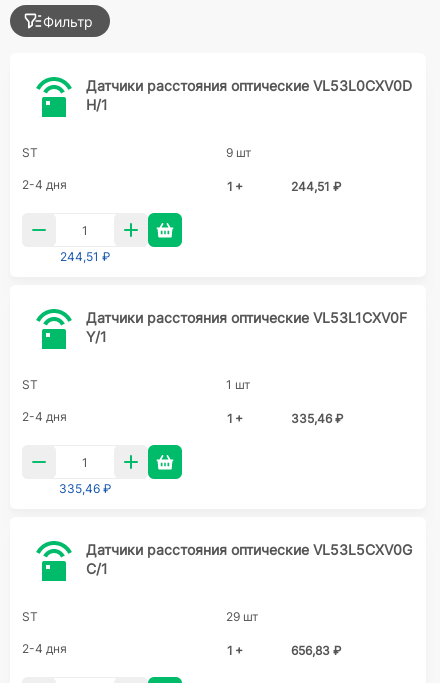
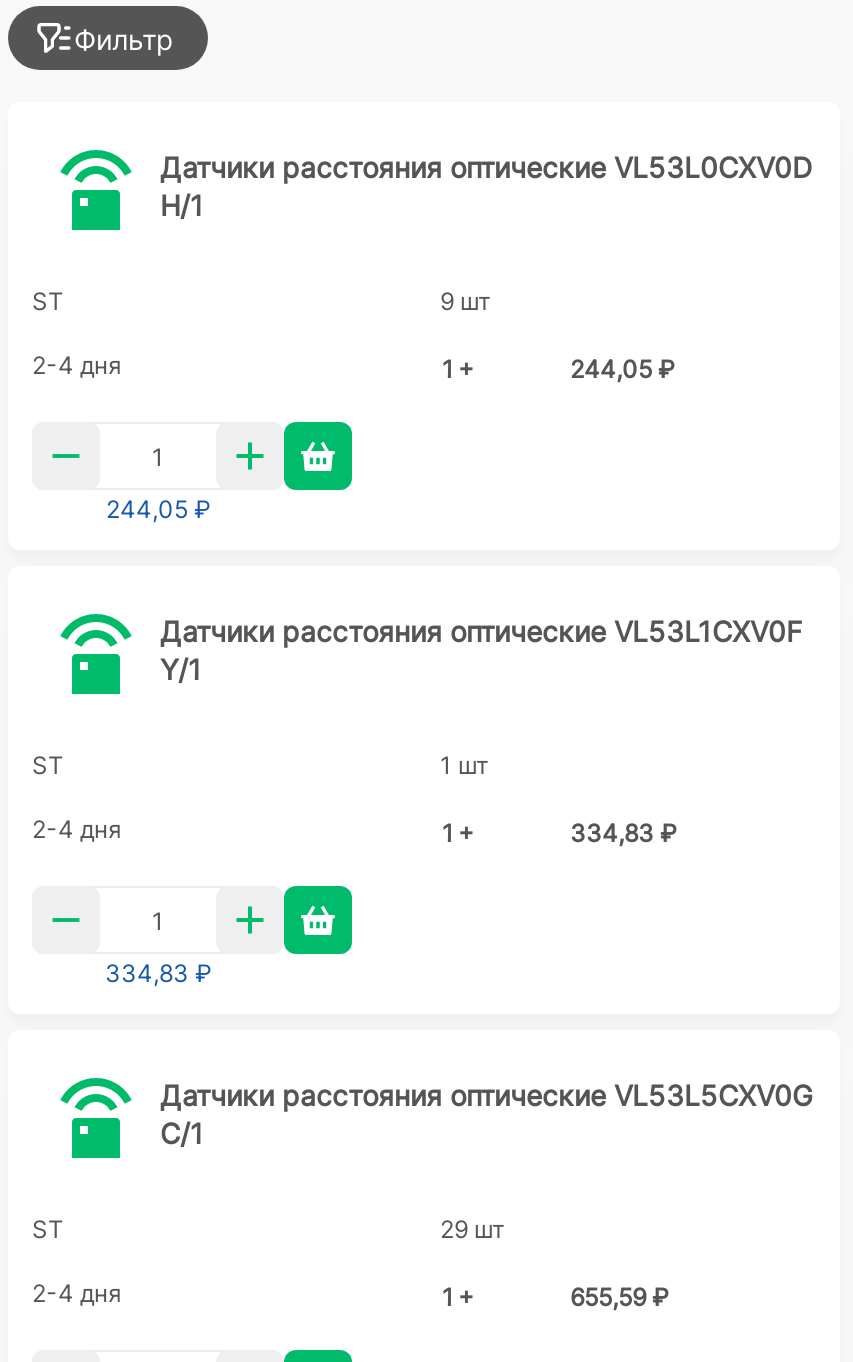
[291,179,341,194] 244,51 ₽ -> [570,354,674,384] 244,05 ₽
[60,249,110,264] 244,51 ₽ -> [106,494,210,524] 244,05 ₽
[291,411,343,426] 335,46 ₽ -> [570,818,676,848] 334,83 ₽
[59,481,111,496] 335,46 ₽ -> [105,958,211,988] 334,83 ₽
[291,643,341,658] 656,83 ₽ -> [570,1282,668,1312] 655,59 ₽

